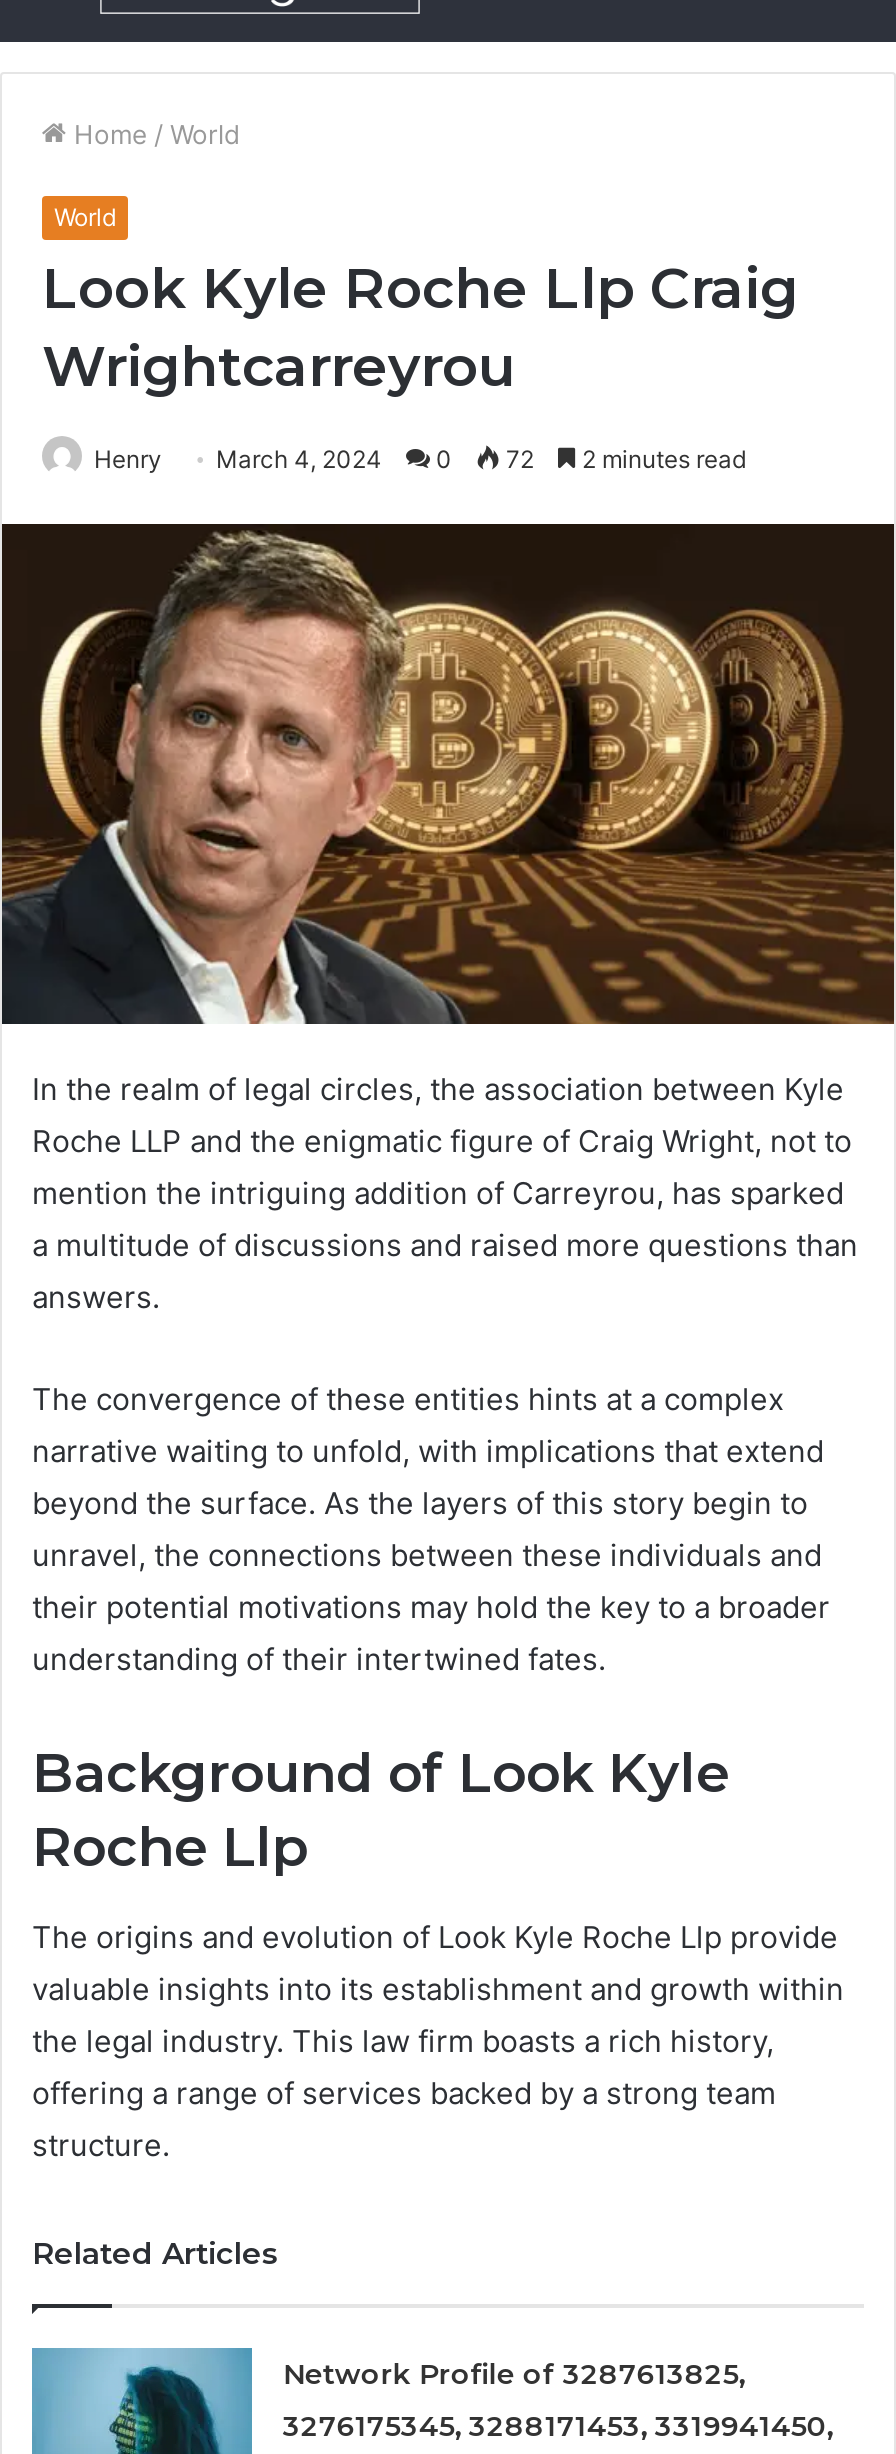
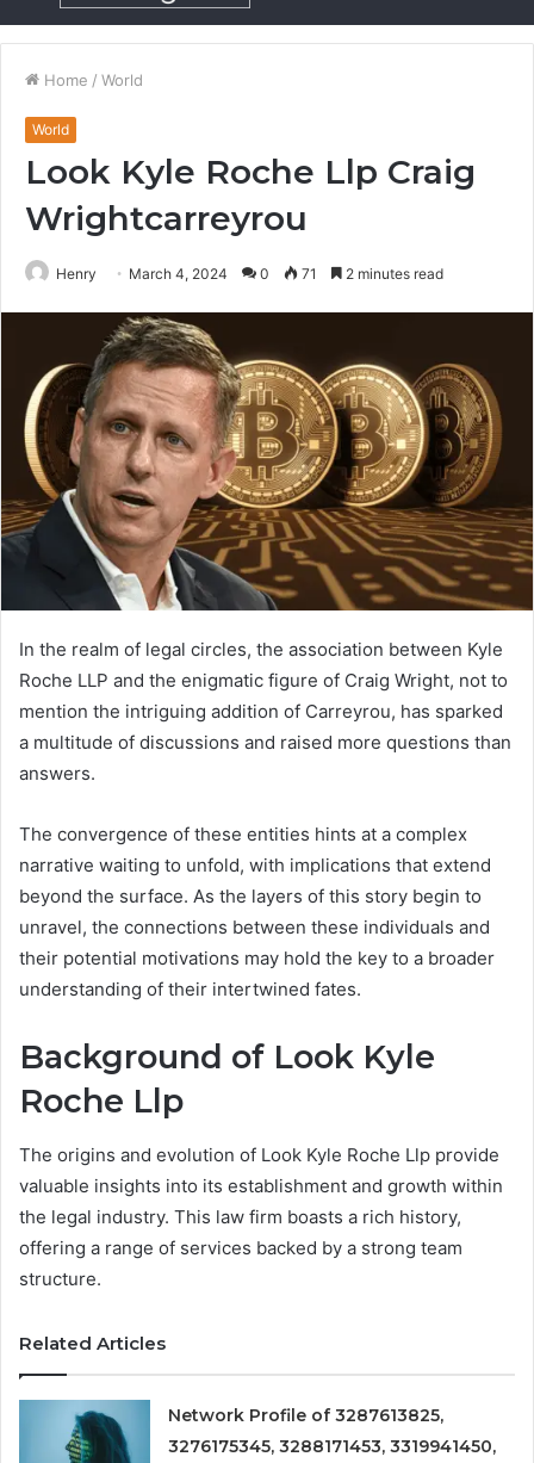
[94,444,746,474] Henry March 4, 2024 0 72 2 minutes read -> [56,264,443,282] Henry March 4, 2024 0 71 2 minutes read

